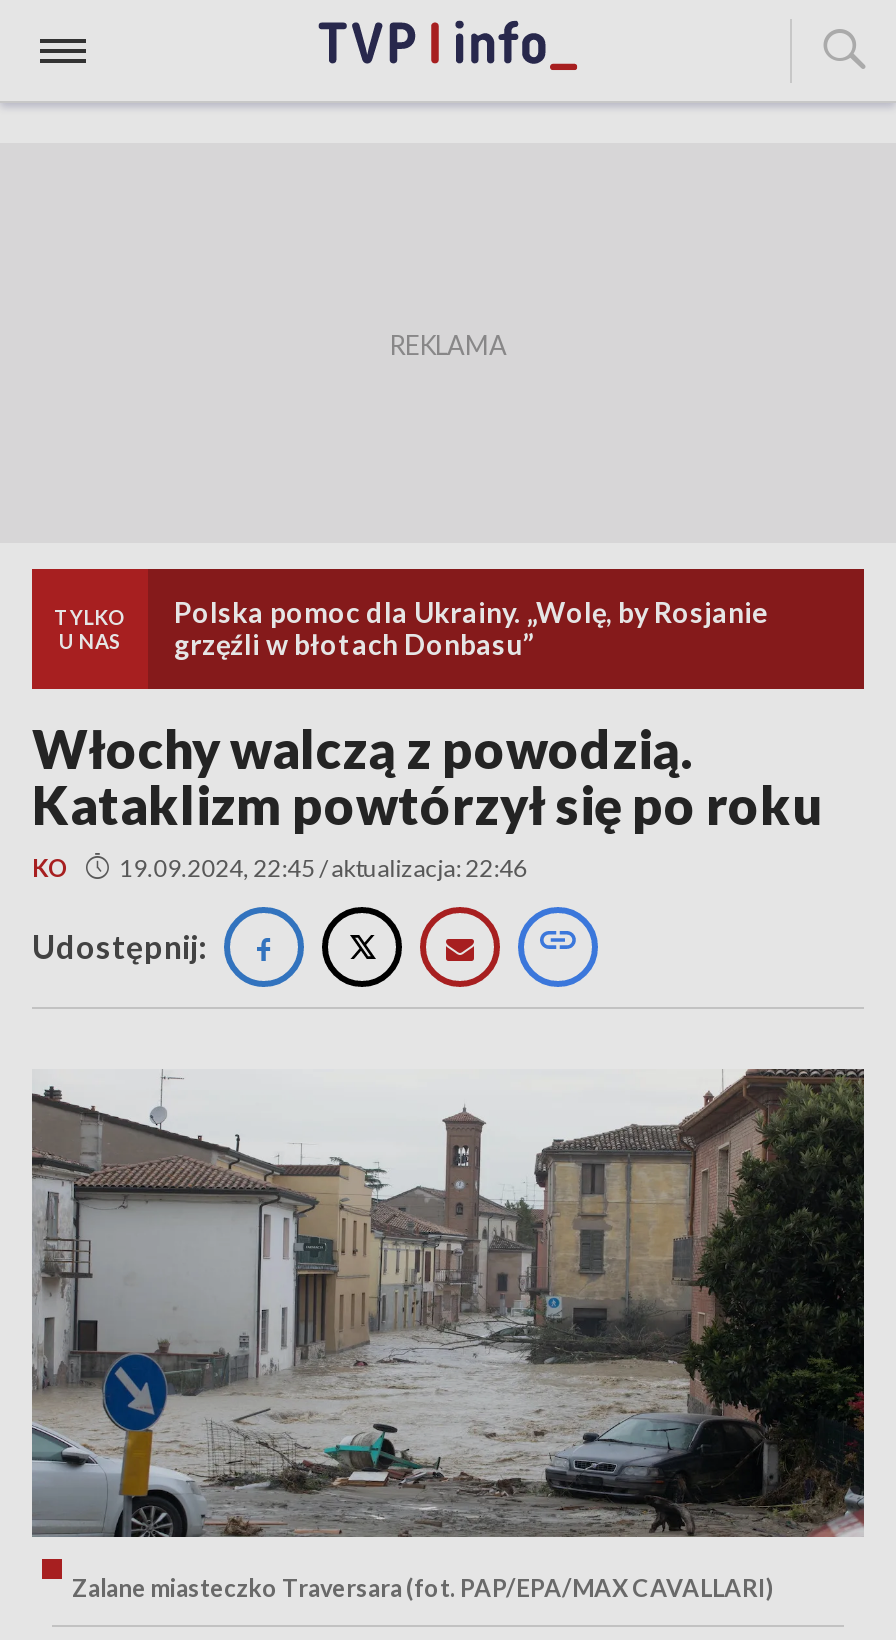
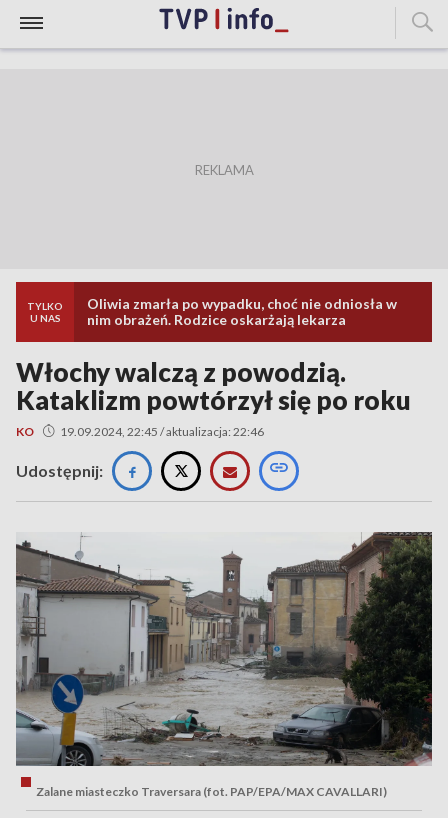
[174,595,768,661] Polska pomoc dla Ukrainy. „Wolę, by Rosjanie | grzęźli w błotach Donbasu” -> [87,295,397,328] Oliwia zmarła po wypadku, choć nie odniosła w | nim obrażeń. Rodzice oskarżają lekarza

